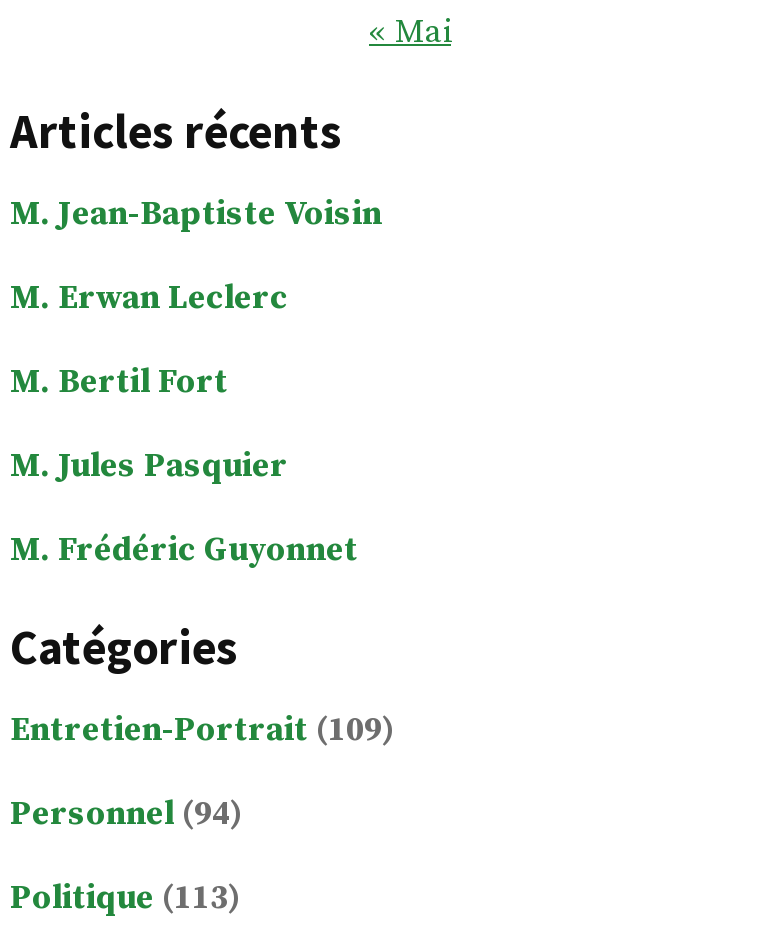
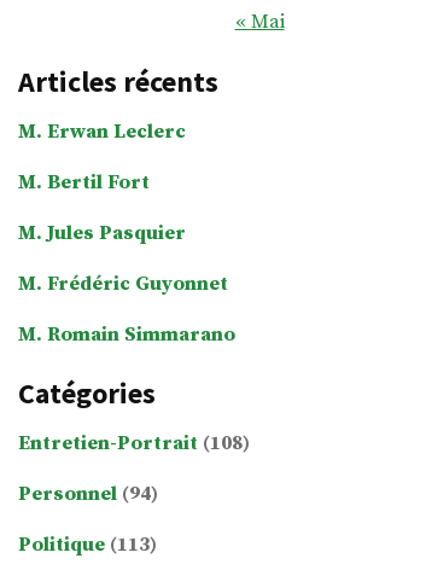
[10,194,382,236] M. Jean-Baptiste Voisin -> none
moved [10,278,358,572] -> [18,119,228,297]: M. Erwan Leclerc | M. Bertil Fort | M. Jules Pasquier | M. Frédéric Guyonnet
none -> [18,322,235,348] M. Romain Simmarano
[10,710,394,752] Entretien-Portrait (109) -> [18,431,250,456] Entretien-Portrait (108)

